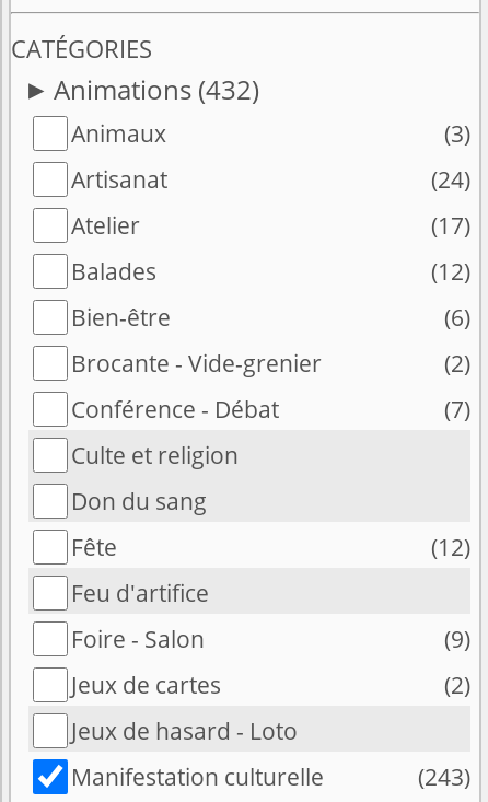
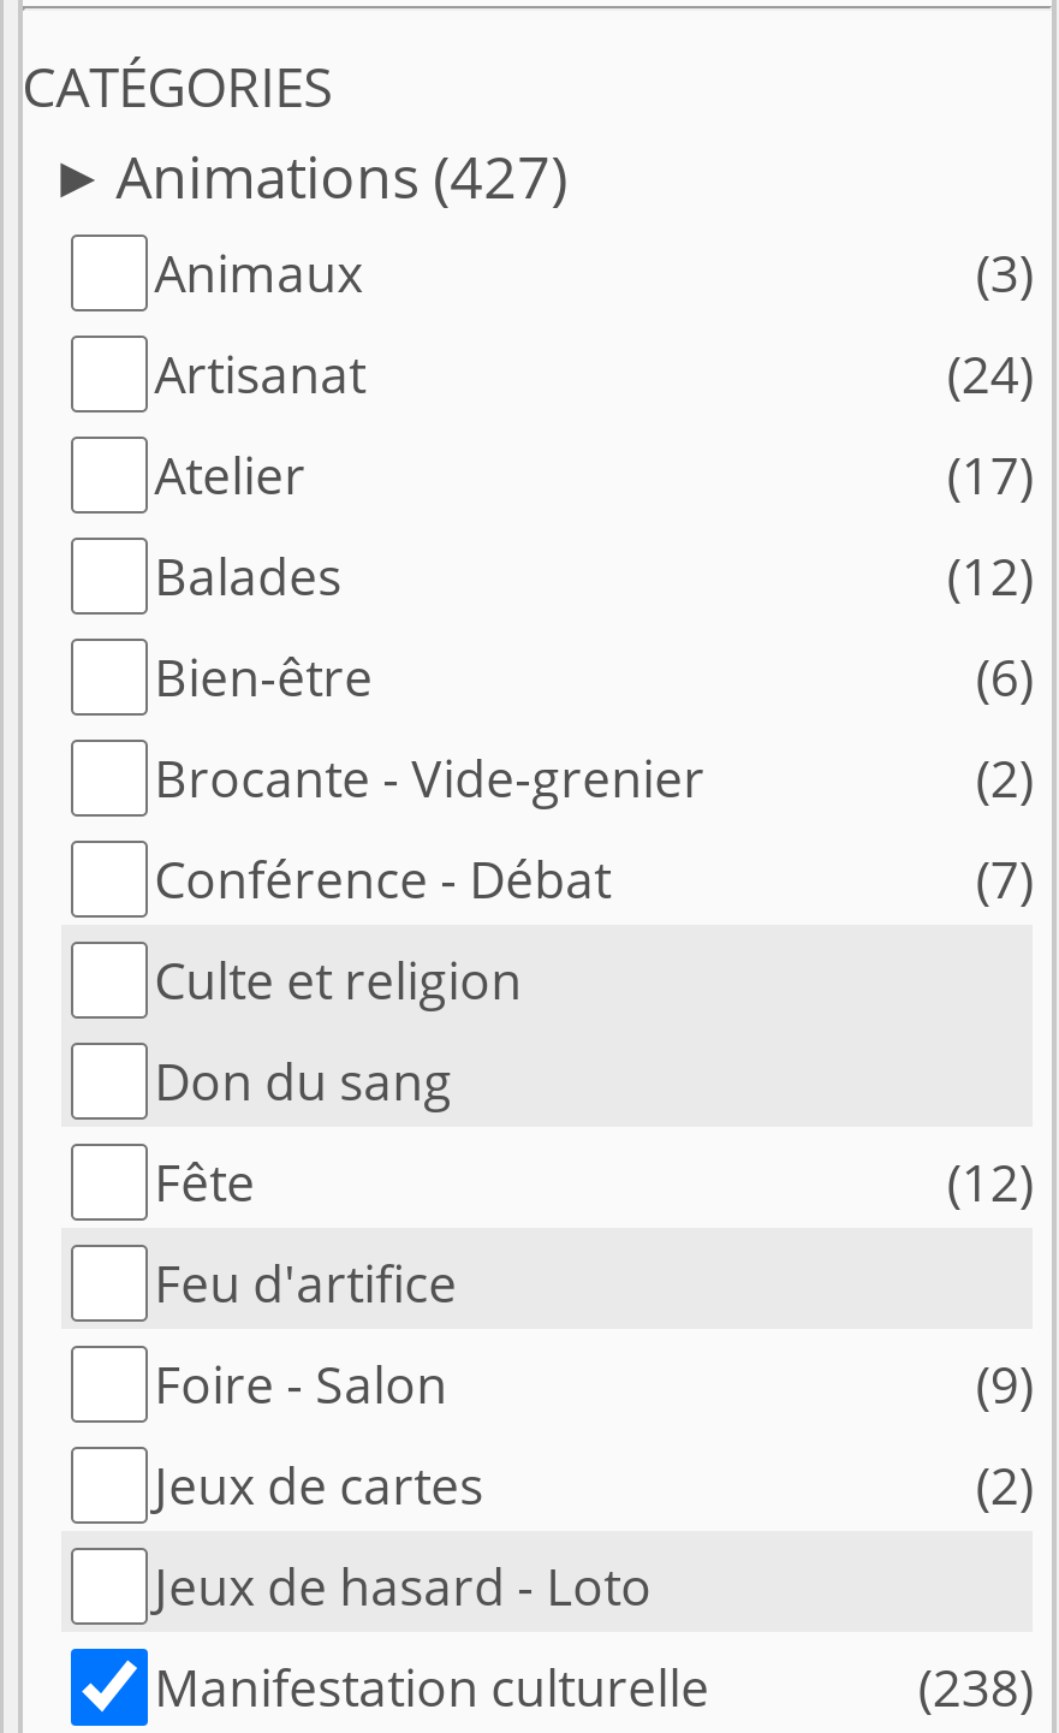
[53,71,259,107] Animations (432) -> [116,135,568,215] Animations (427)
[418,761,471,792] (243) -> [918,1653,1034,1720] (238)

